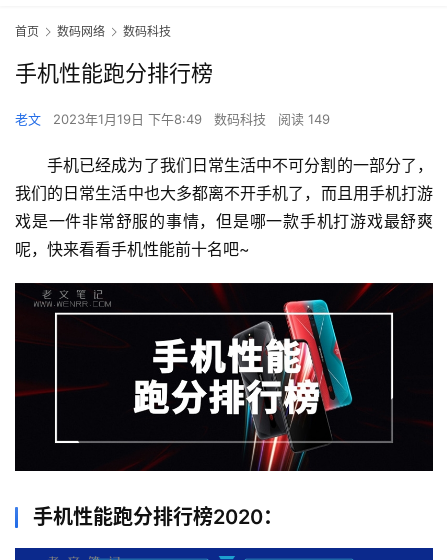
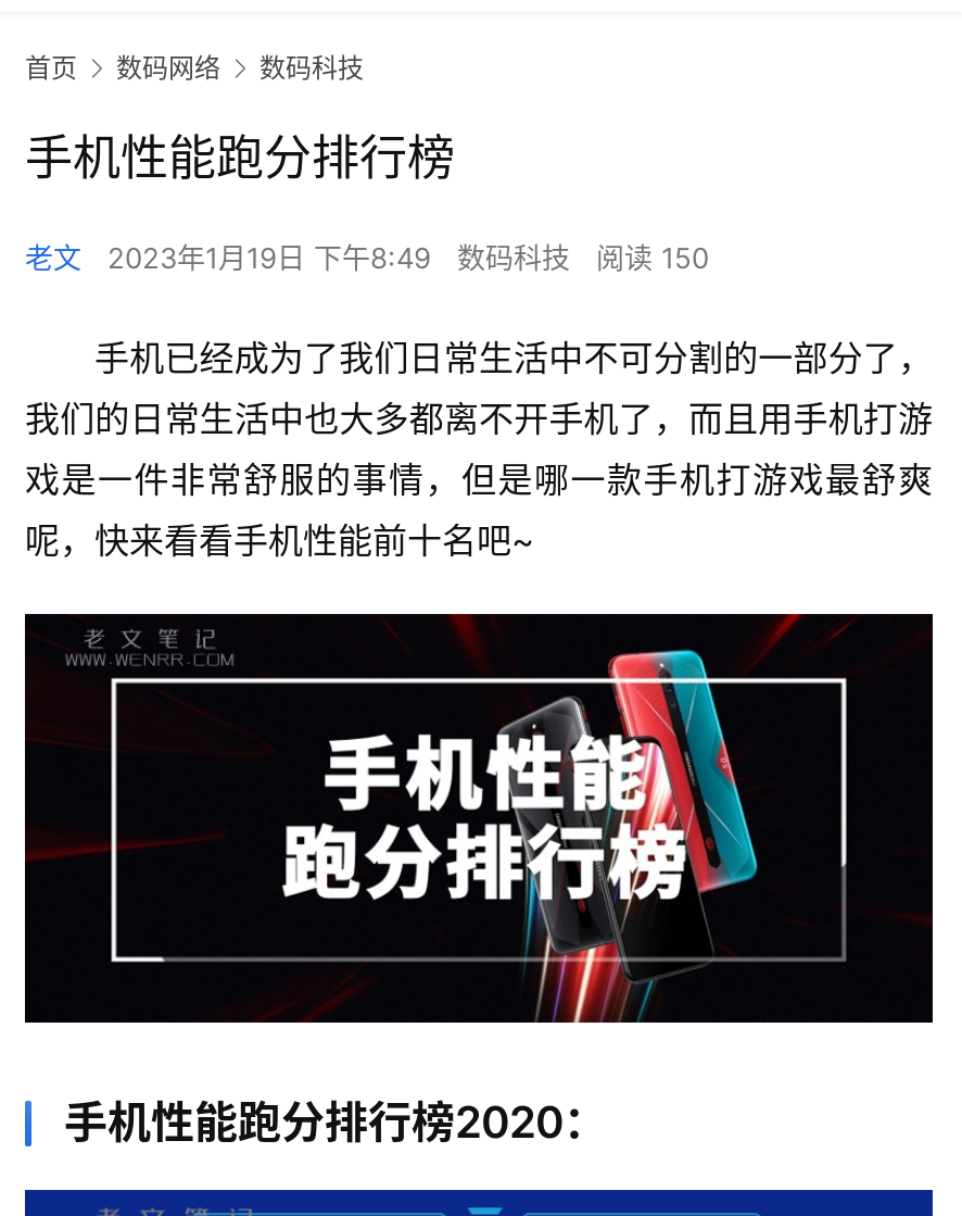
[15,111,330,127] 老文 2023年1月19日 下午8:49 数码科技 阅读 149 -> [25,241,709,275] 老文 2023年1月19日 下午8:49 数码科技 阅读 150

